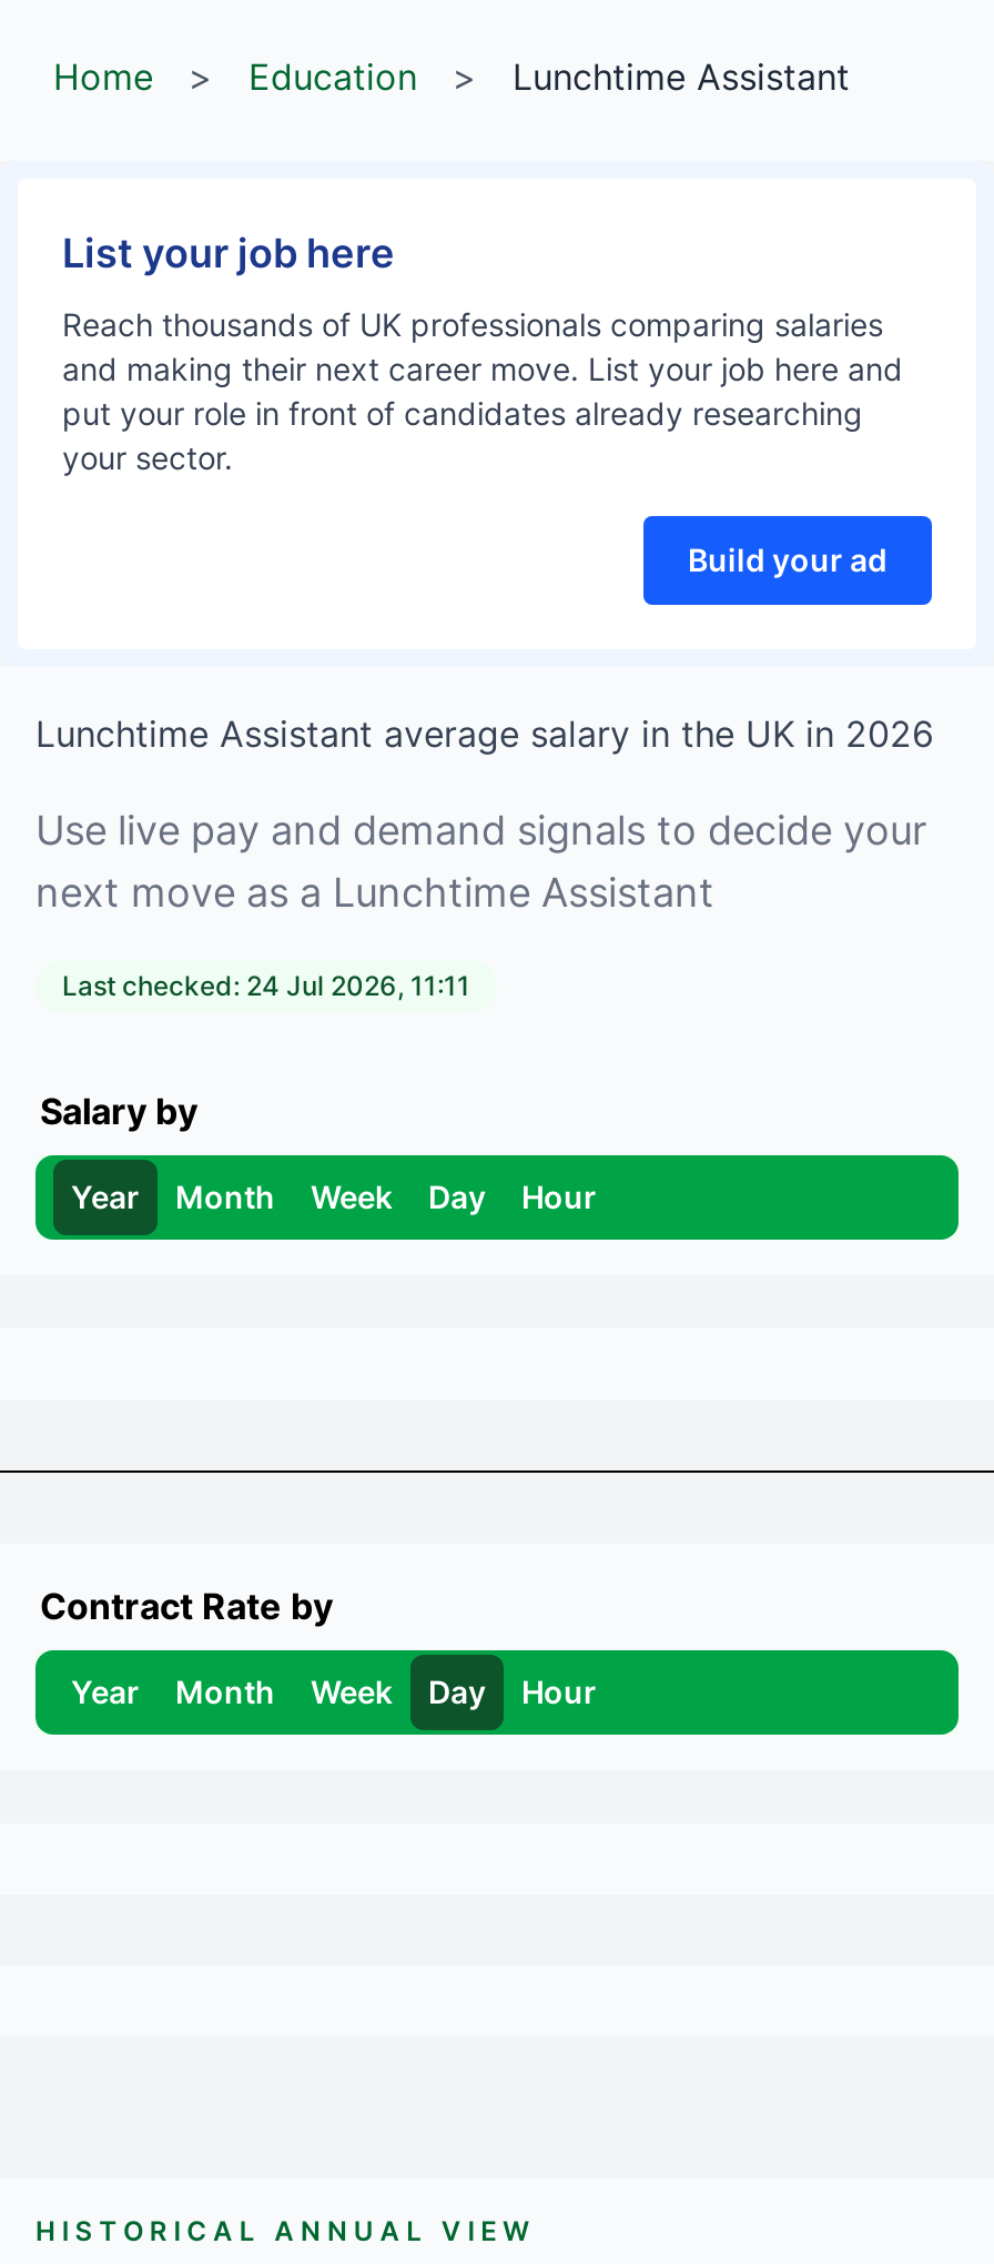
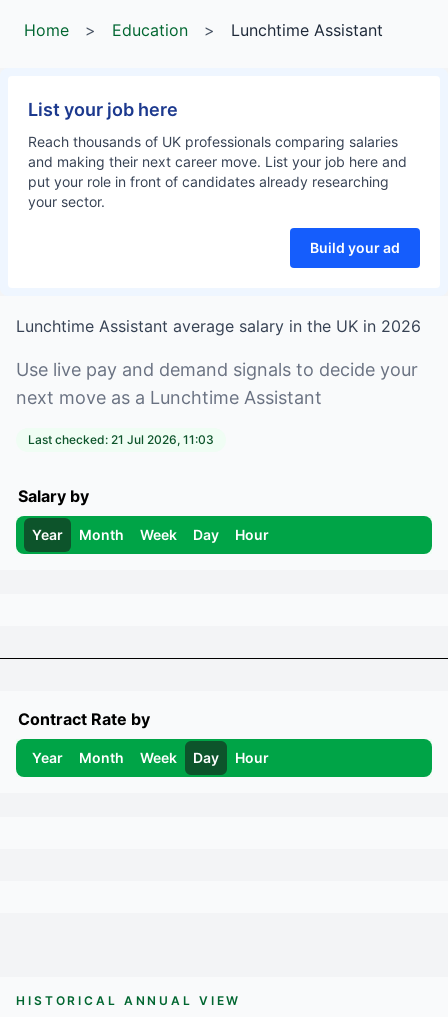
[62,969,470,1002] Last checked: 24 Jul 2026, 11:11 -> [28,432,214,447] Last checked: 21 Jul 2026, 11:03

